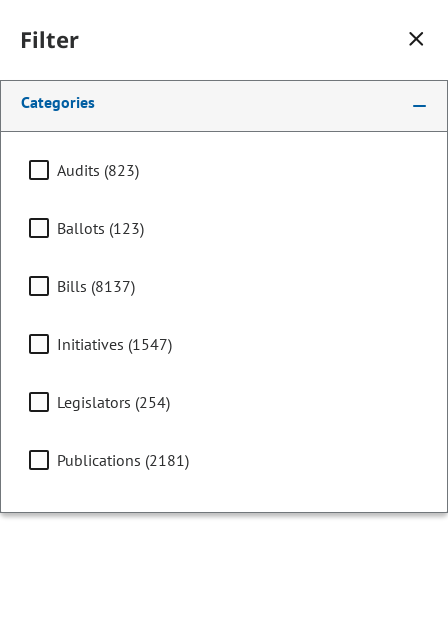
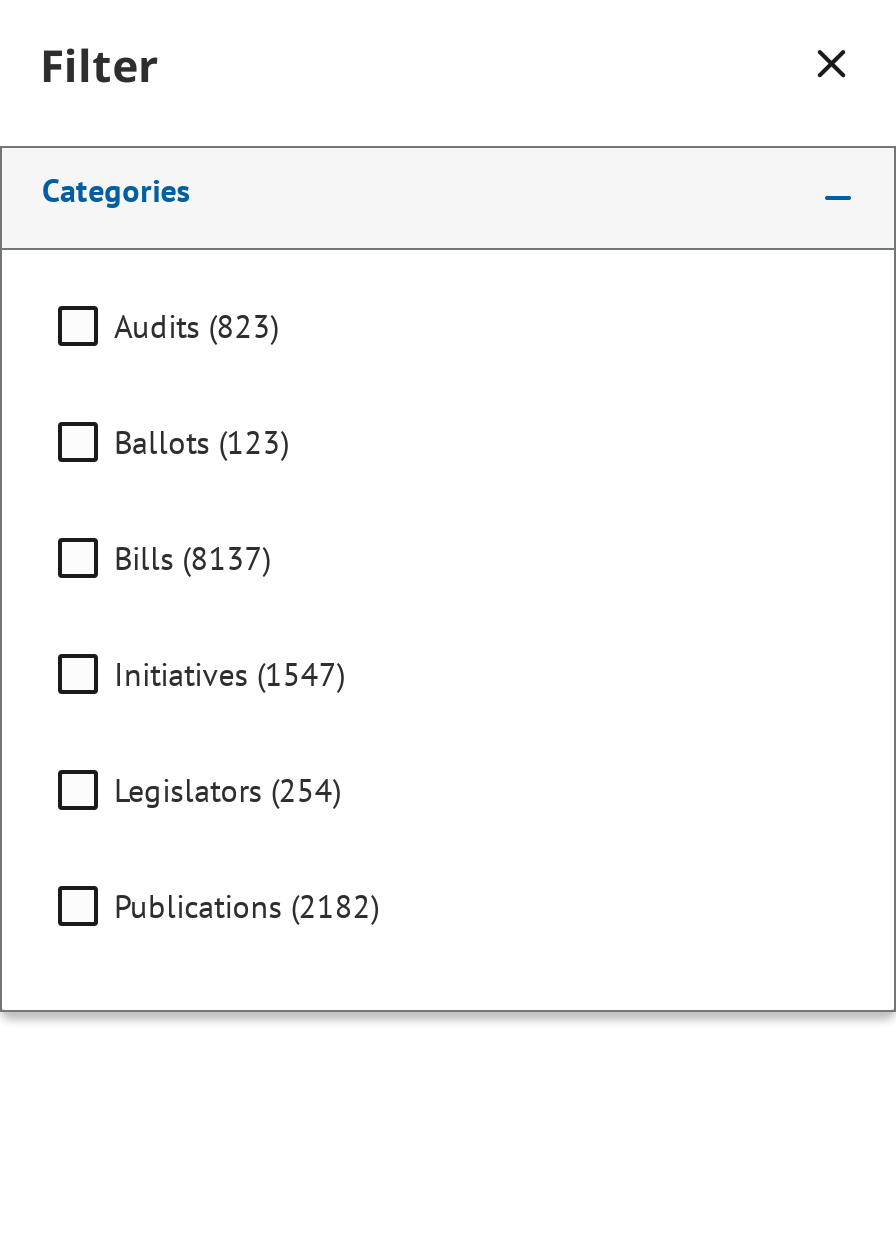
[57,450,189,470] Publications (2181) -> [114,886,379,926] Publications (2182)

